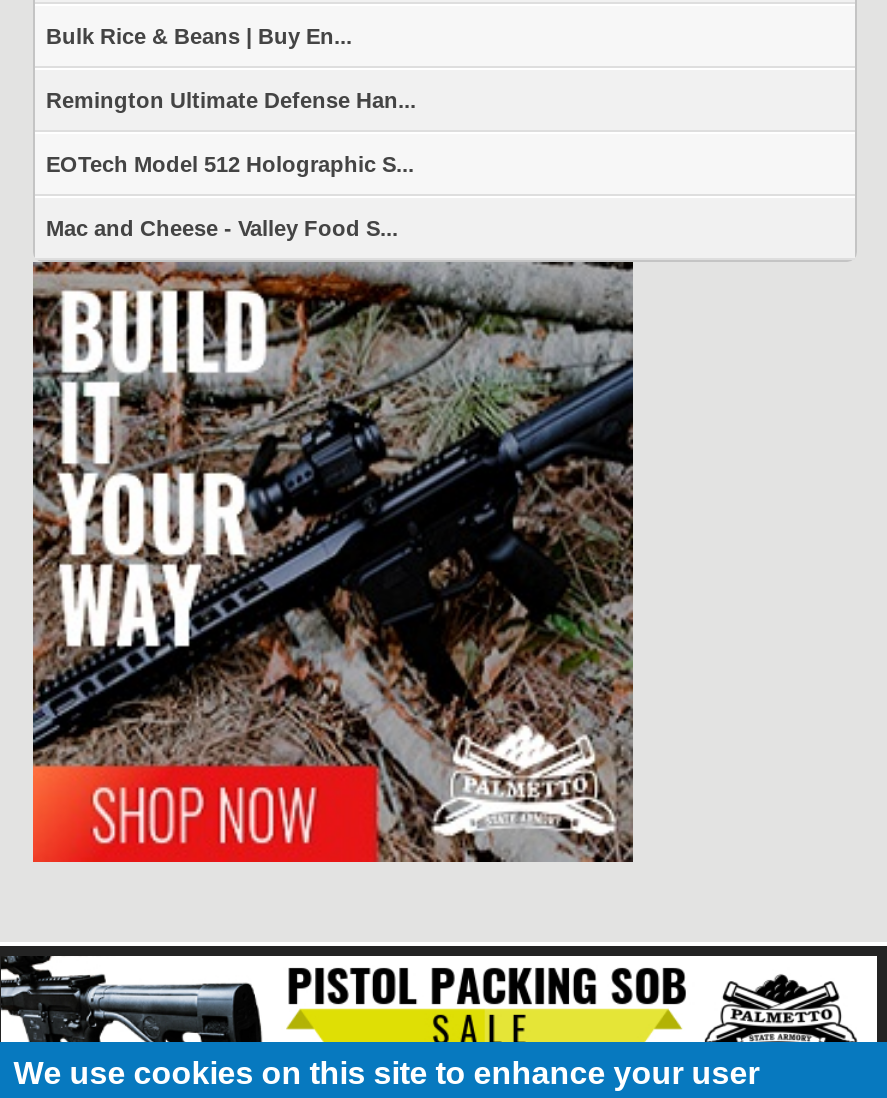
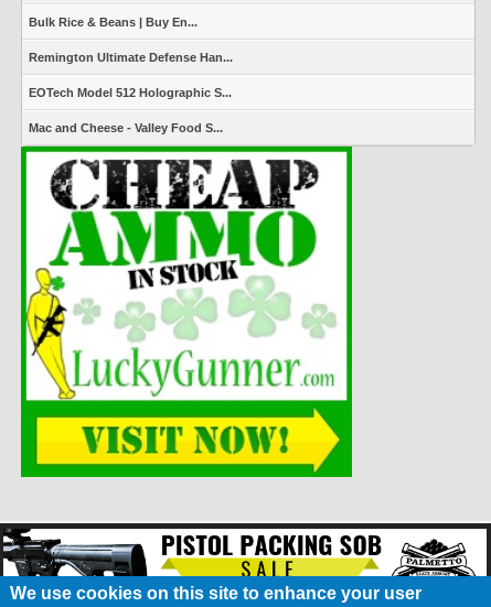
[31,260,635,864] [image] -> [20,145,353,478] [image]

